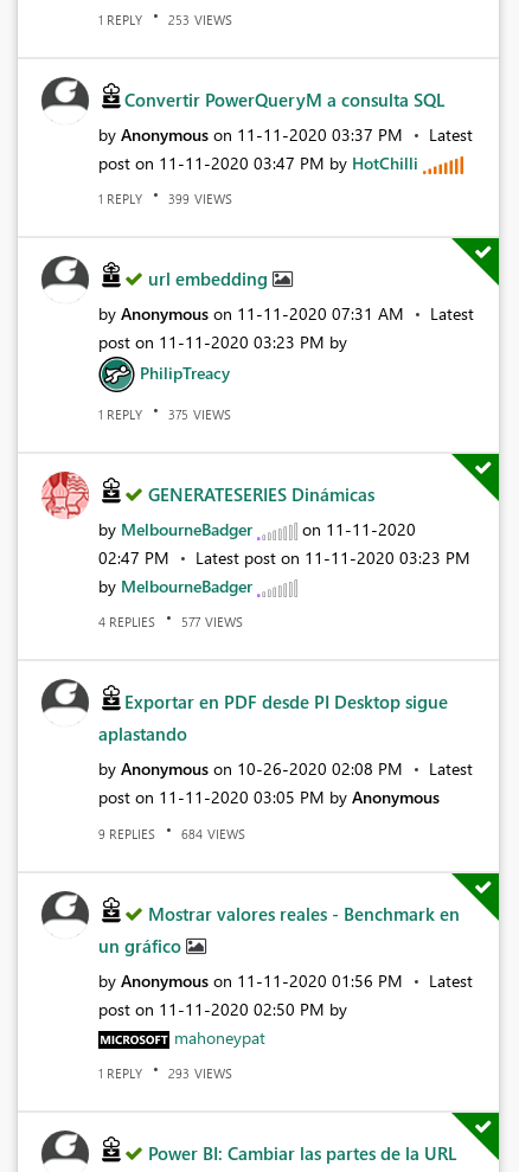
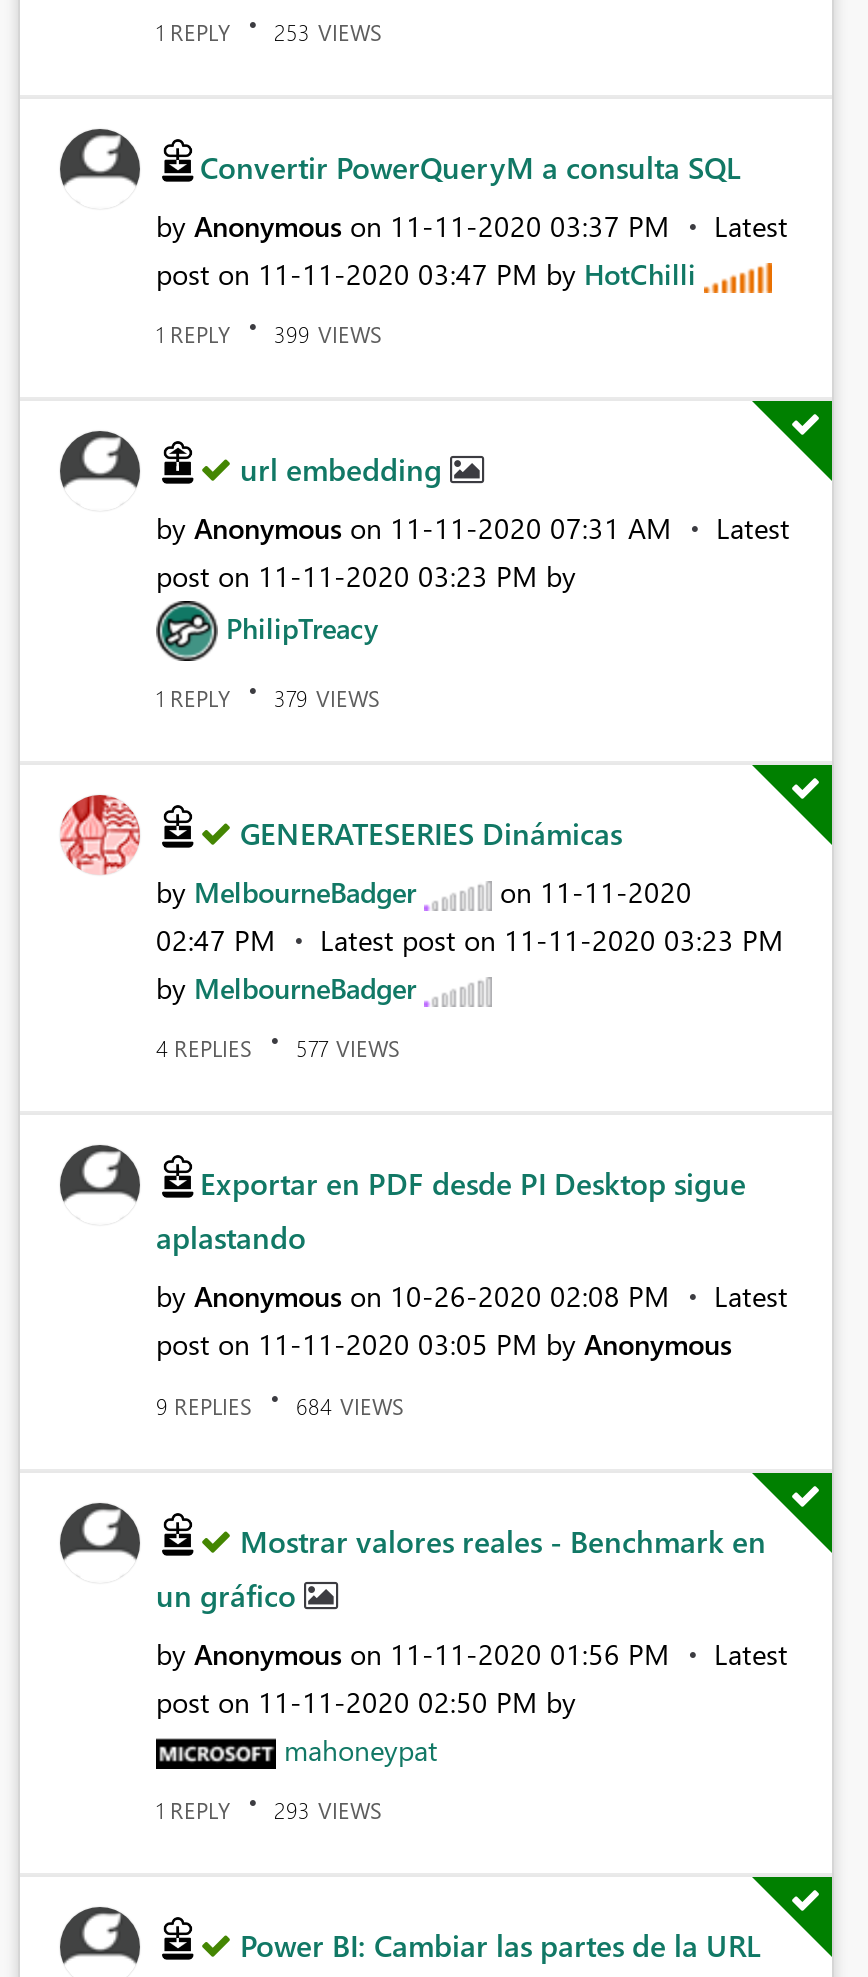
[98,405,231,423] 1 REPLY 375 VIEWS -> [156,683,380,713] 1 REPLY 379 VIEWS

